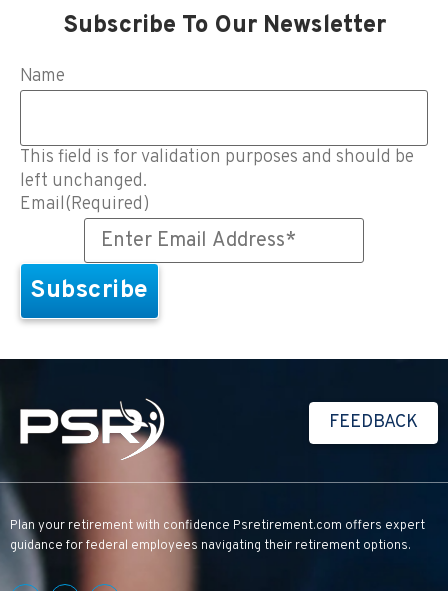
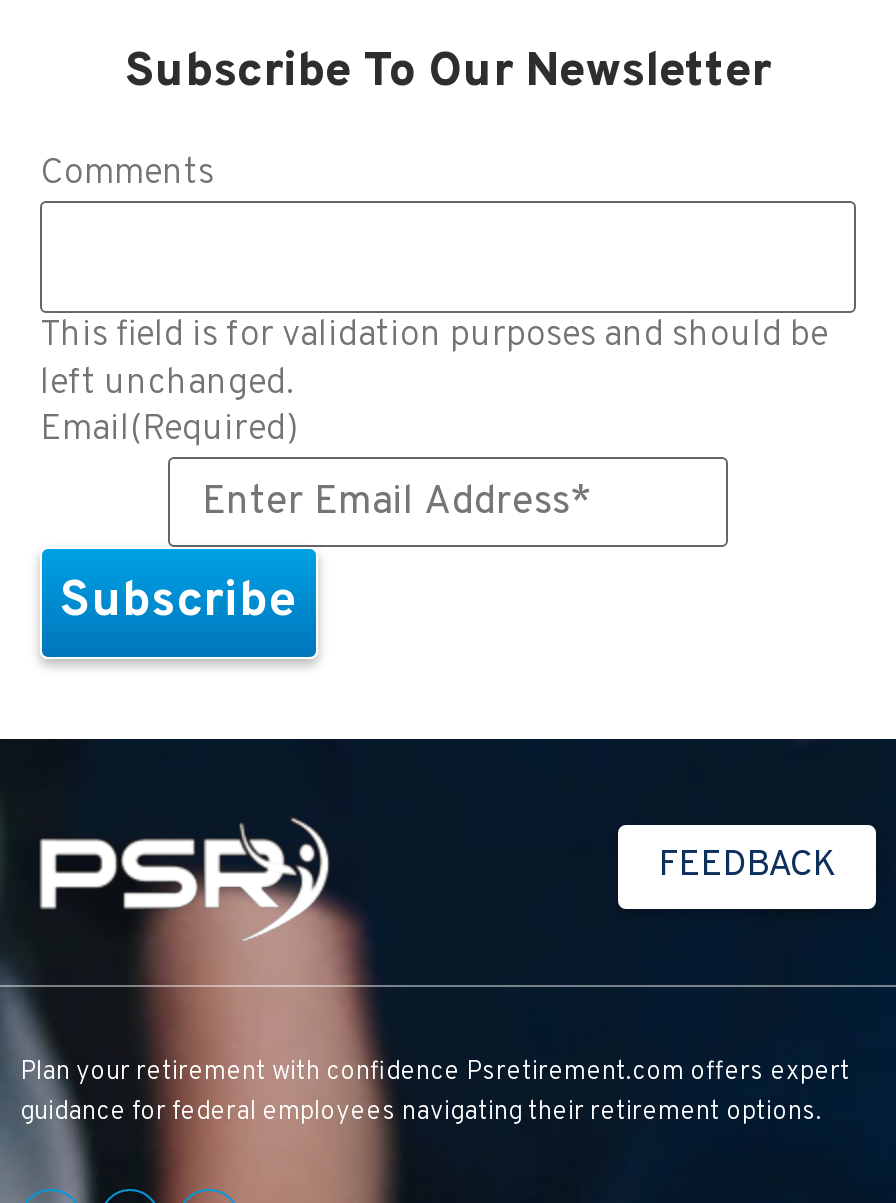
[20,65,65,88] Name -> [40,152,214,198] Comments

